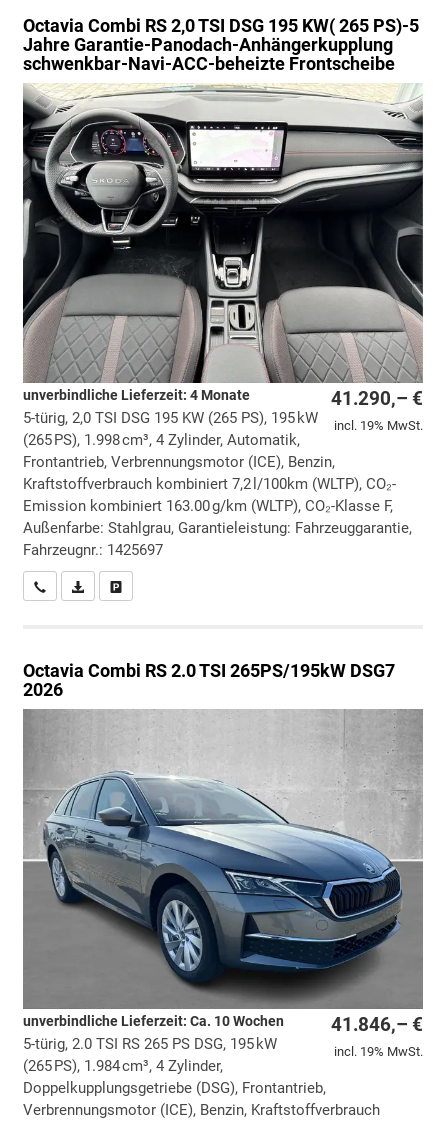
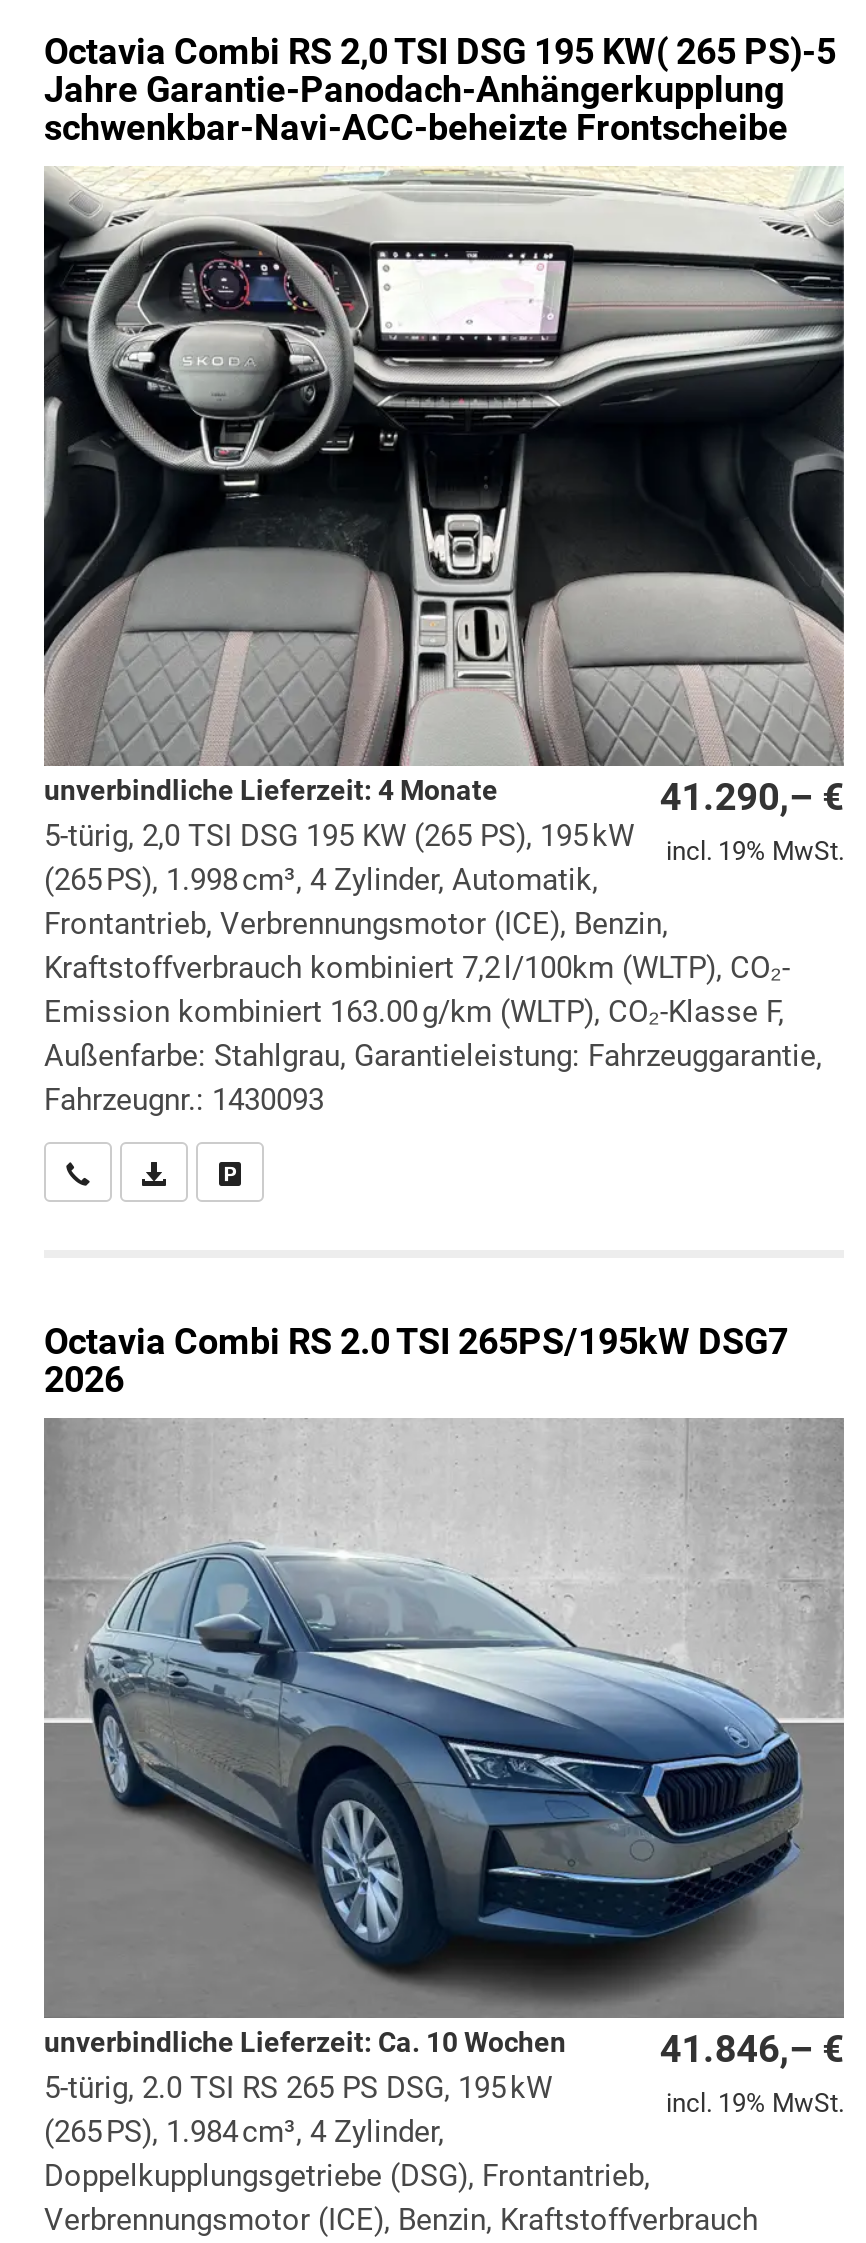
[23,541,163,559] Fahrzeugnr.: 1425697 -> [44,1083,324,1119] Fahrzeugnr.: 1430093

